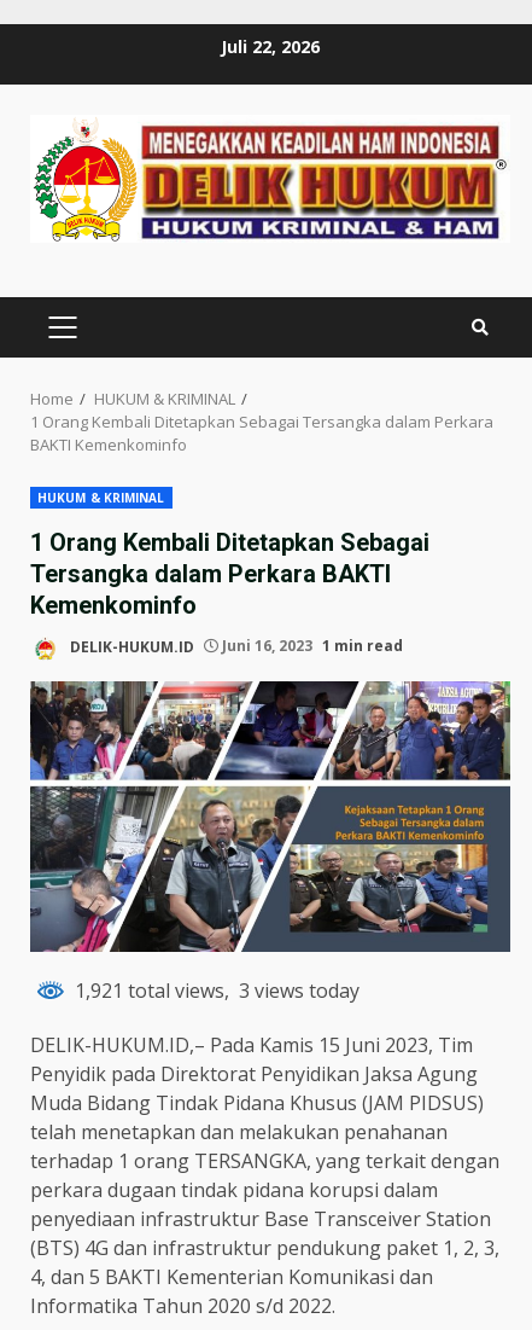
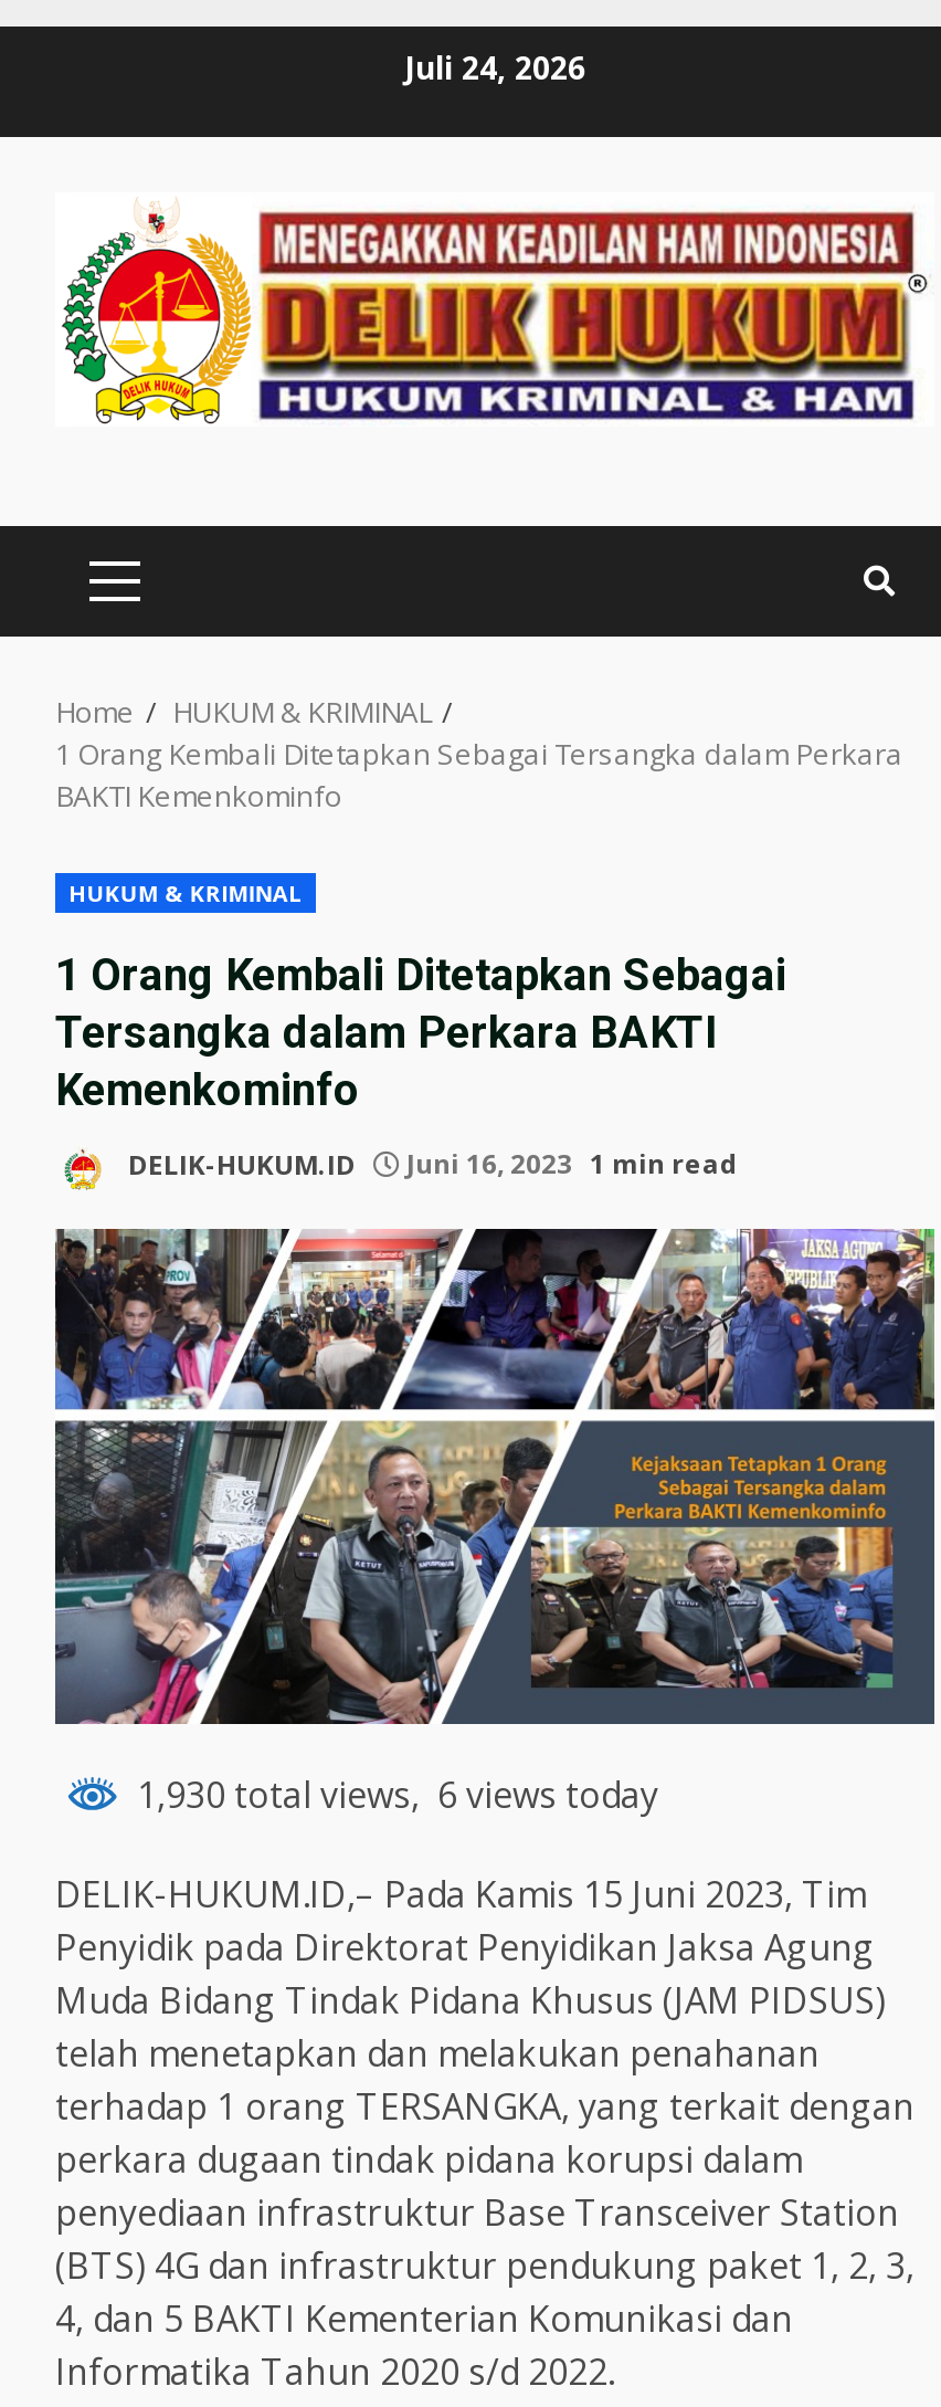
[221,34,320,57] Juli 22, 2026 -> [404,45,585,87] Juli 24, 2026
[65,977,359,1003] 1,921 total views, 3 views today -> [119,1770,658,1818] 1,930 total views, 6 views today

